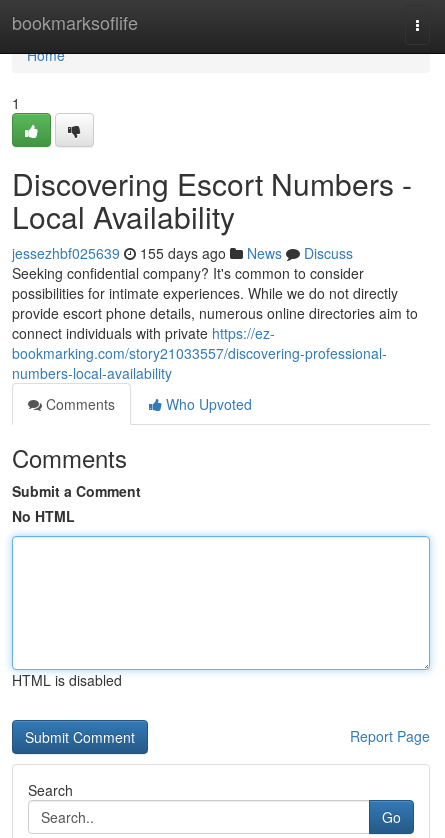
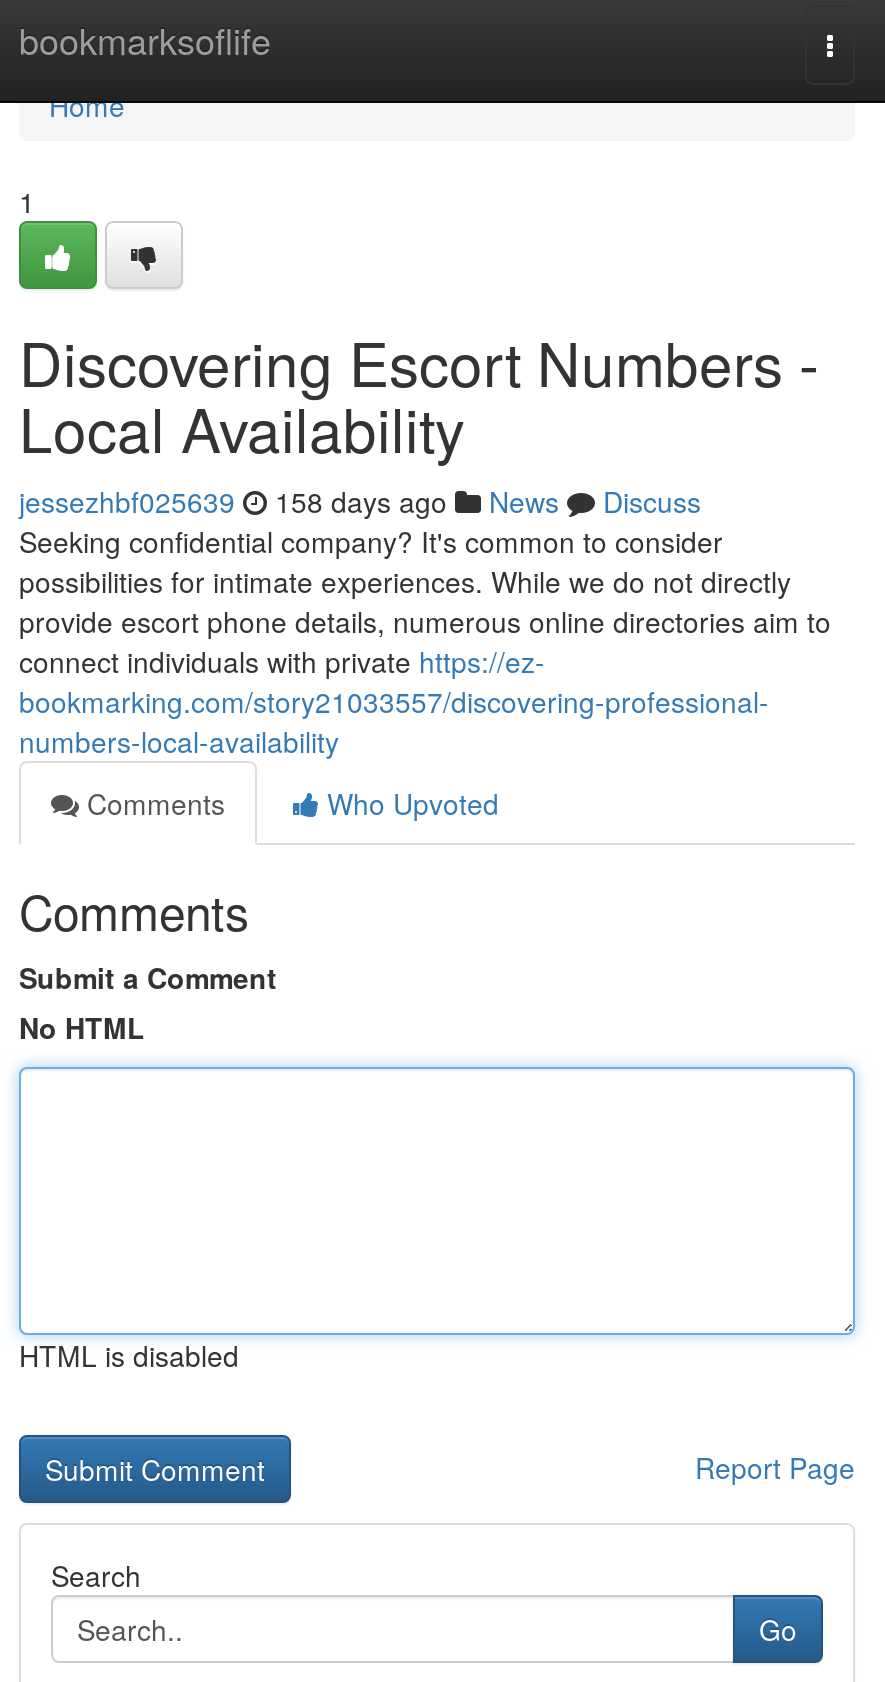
[12,243,353,263] jessezhbf025639 155 days ago News Discuss -> [19,481,701,521] jessezhbf025639 158 days ago News Discuss

